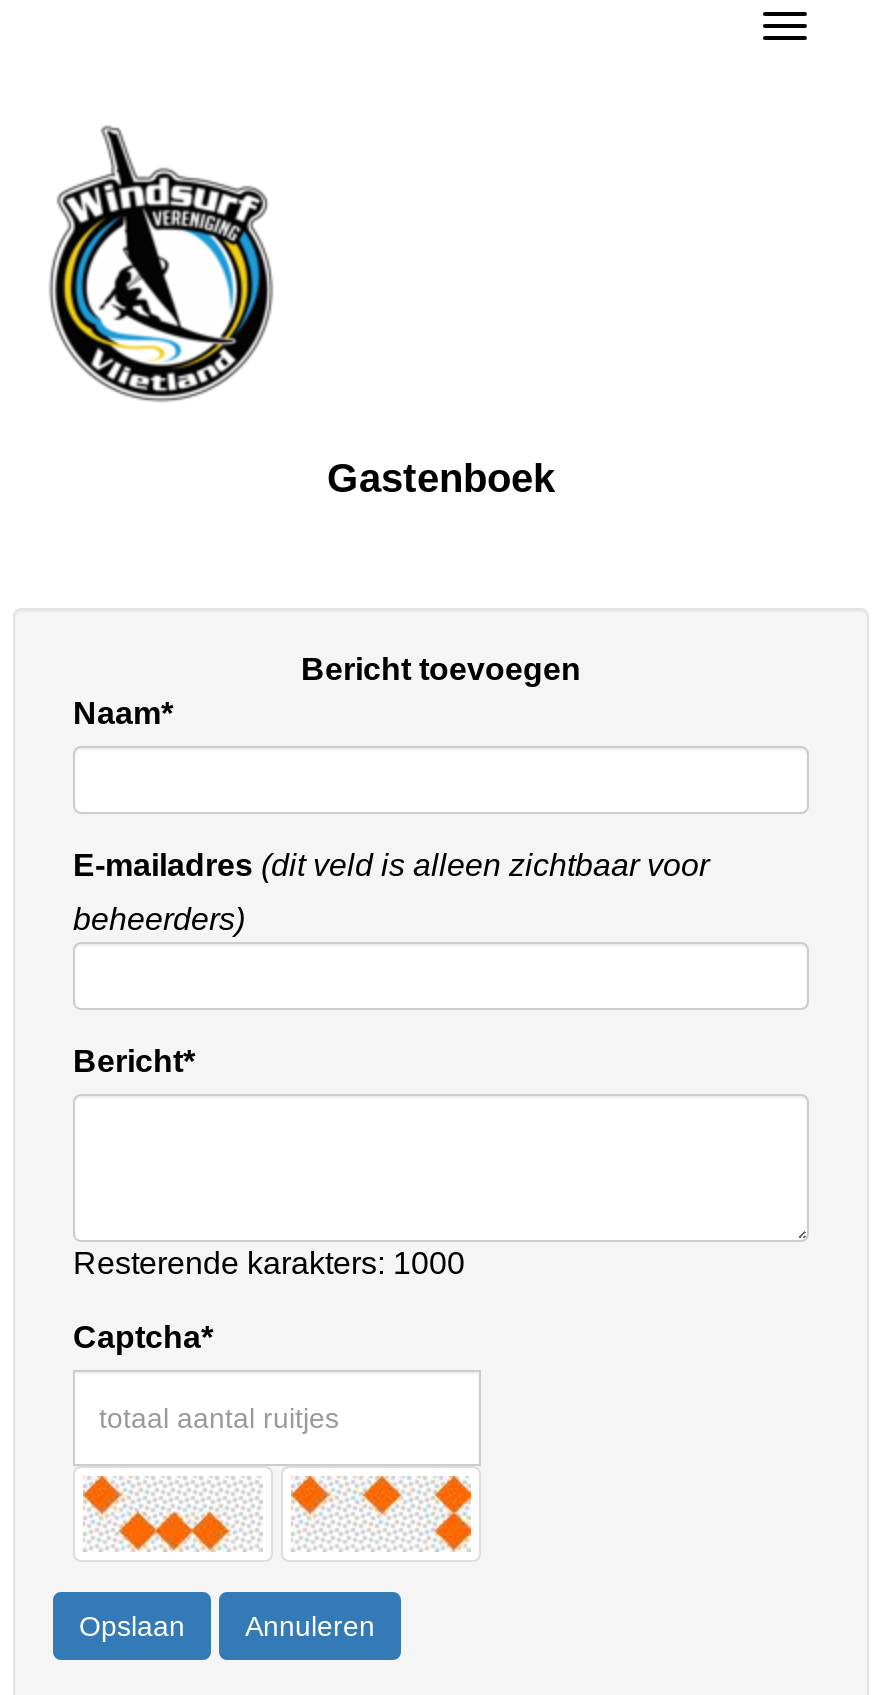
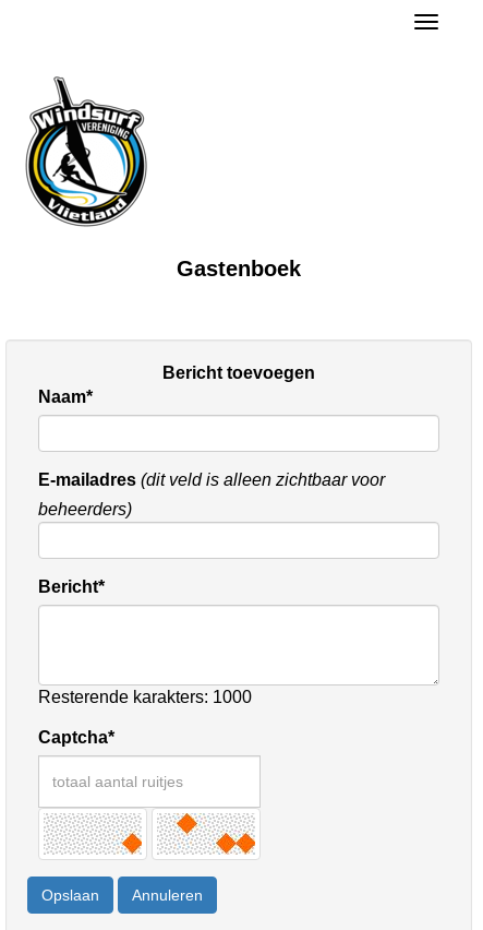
[81,1476,263,1552] [image] -> [45,814,143,855] [image]
[289,1474,473,1548] [image] -> [158,813,255,855] [image]

